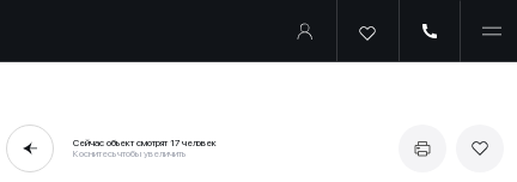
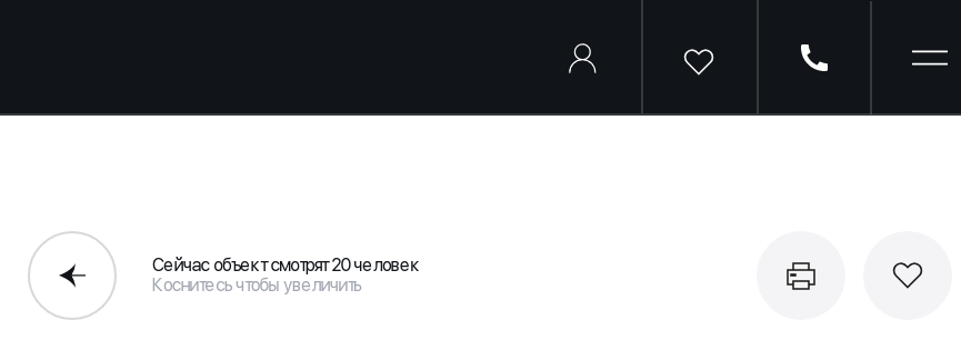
[73,136,217,148] Сейчас объект смотрят17 человек -> [152,253,419,276] Сейчас объект смотрят20 человек

